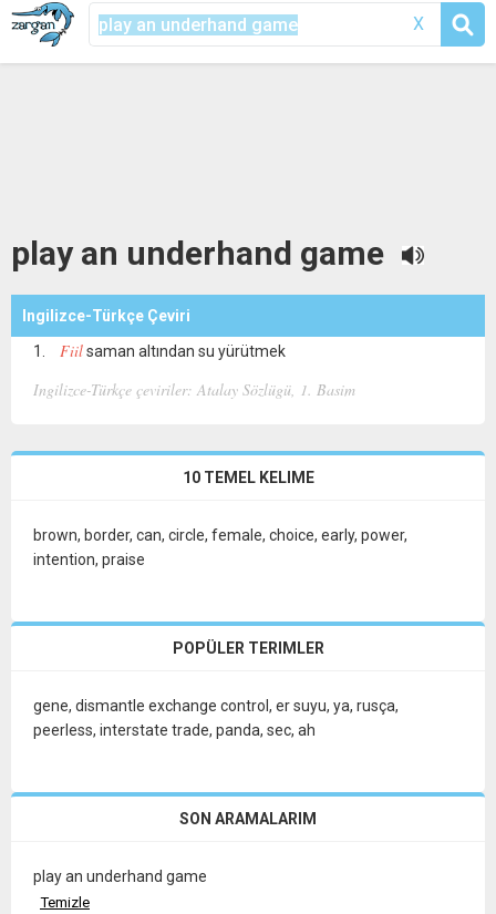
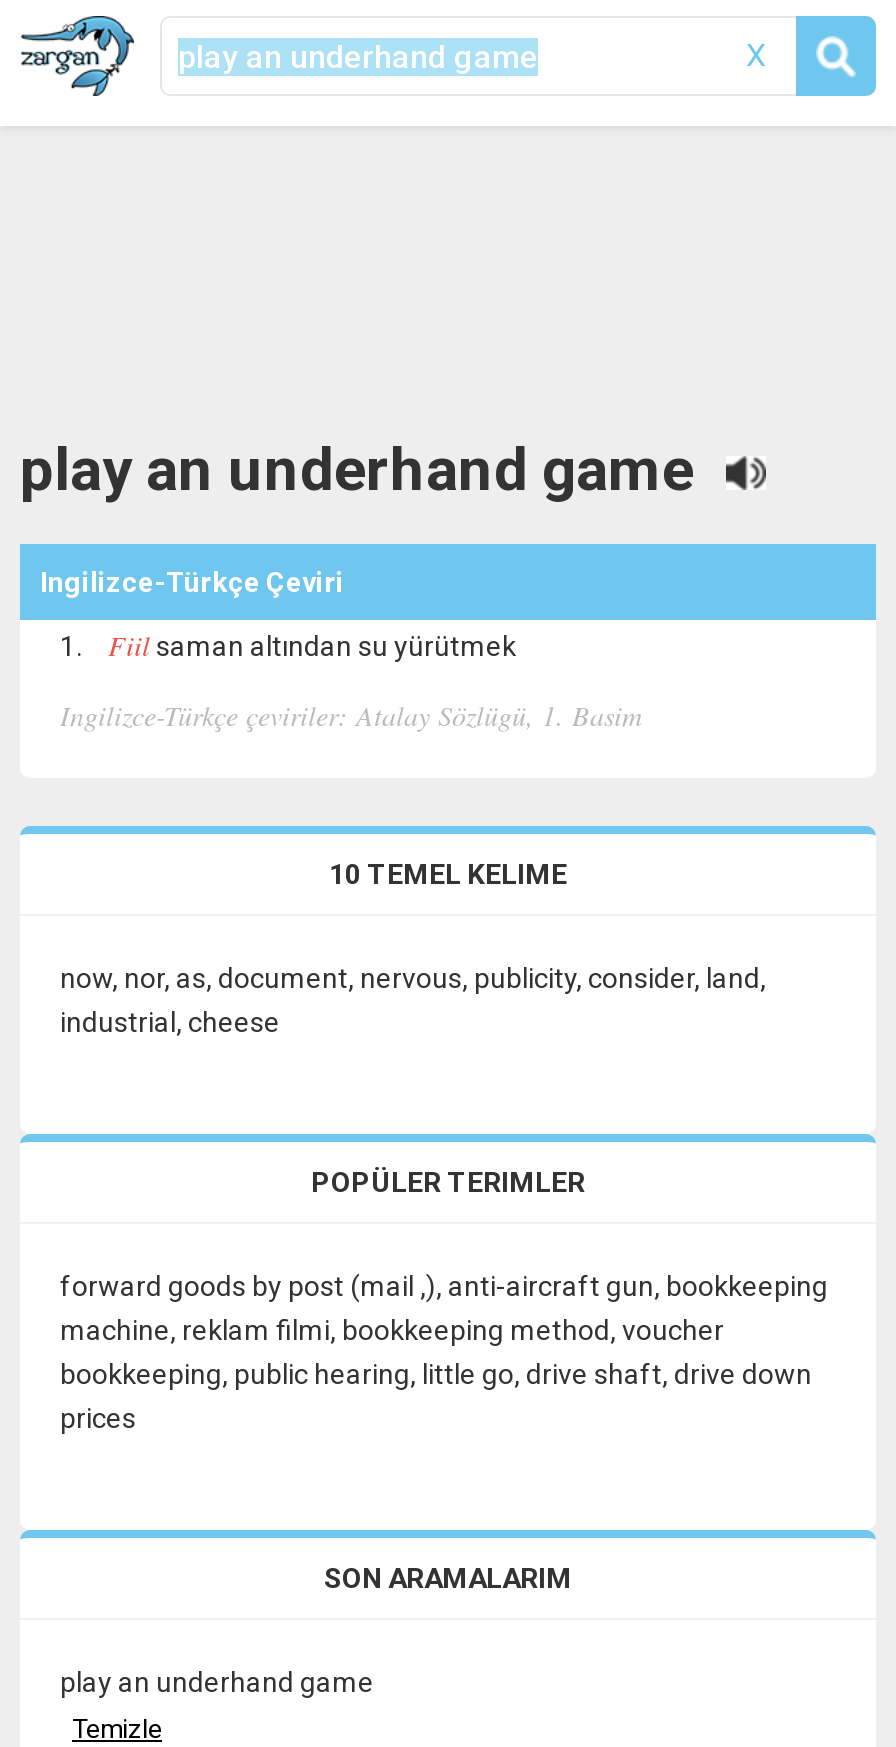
[33,526,407,568] brown, border, can, circle, female, choice, early, power, | intention, praise -> [60,962,766,1038] now, nor, as, document, nervous, publicity, consider, land, | industrial, cheese
[33,697,399,739] gene, dismantle exchange control, er suyu, ya, rusça, | peerless, interstate trade, panda, sec, ah -> [60,1270,828,1434] forward goods by post (mail ,), anti-aircraft gun, bookkeeping | machine, reklam filmi, bookkeeping method, voucher | bookkeeping, public hearing, little go, drive shaft, drive down | prices

